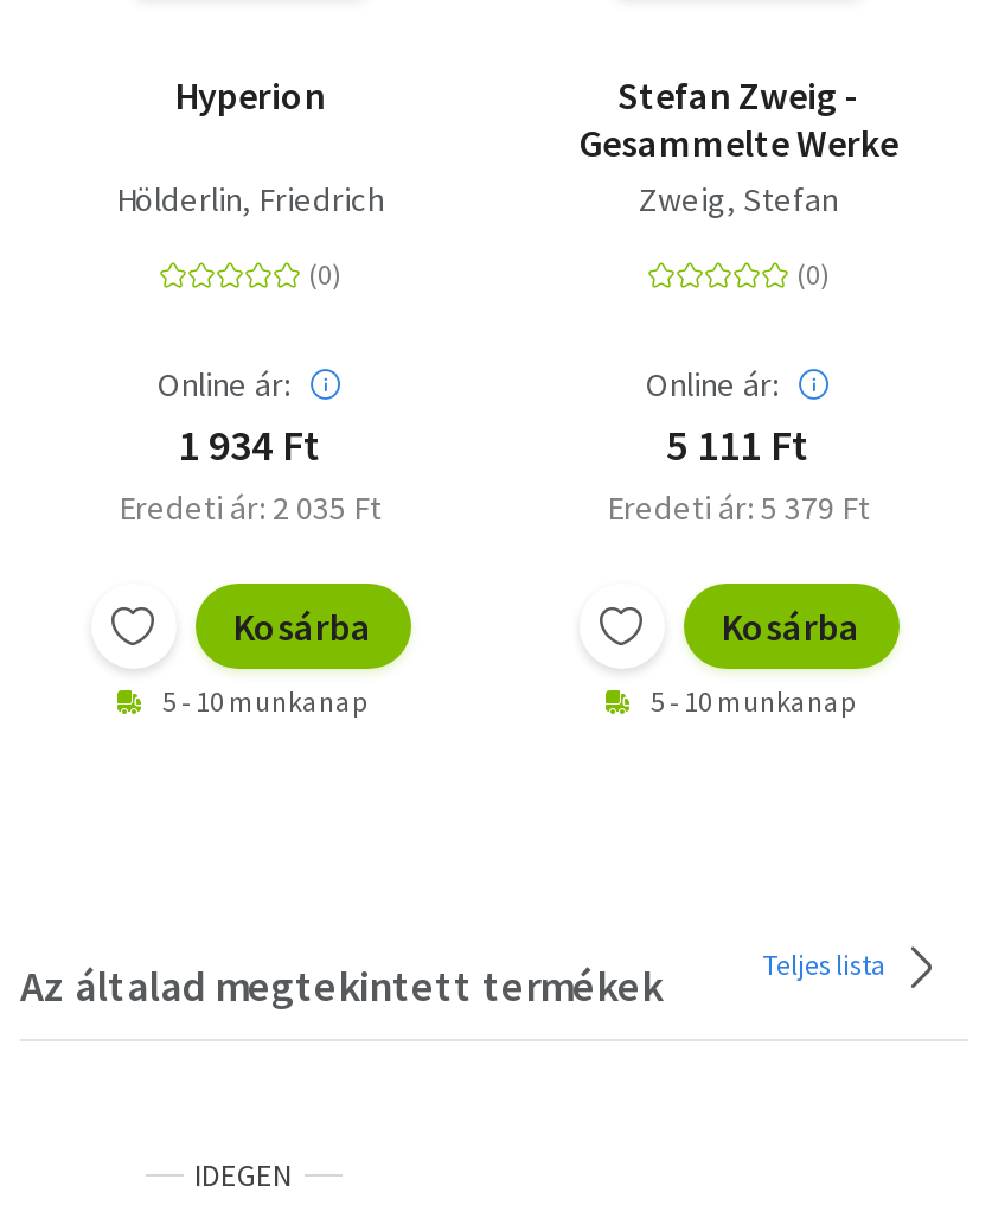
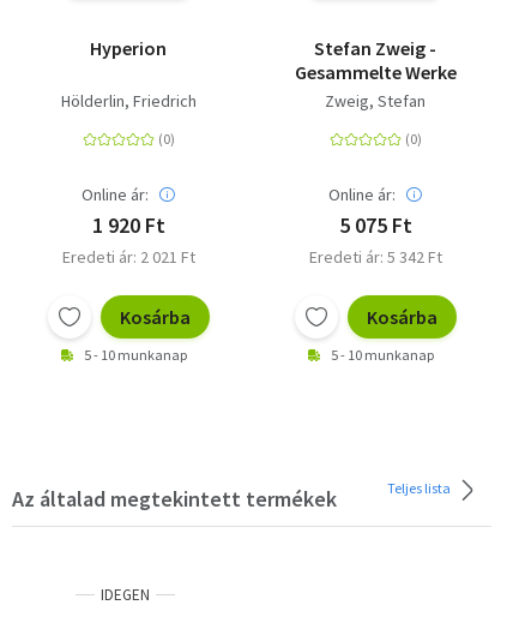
[178,417,322,472] 1 934 Ft -> [92,211,165,239] 1 920 Ft
[666,417,811,472] 5 111 Ft -> [339,211,412,239] 5 075 Ft
[119,486,382,529] Eredeti ár: 2 035 Ft -> [62,246,195,268] Eredeti ár: 2 021 Ft
[607,486,870,529] Eredeti ár: 5 379 Ft -> [309,246,442,268] Eredeti ár: 5 342 Ft

